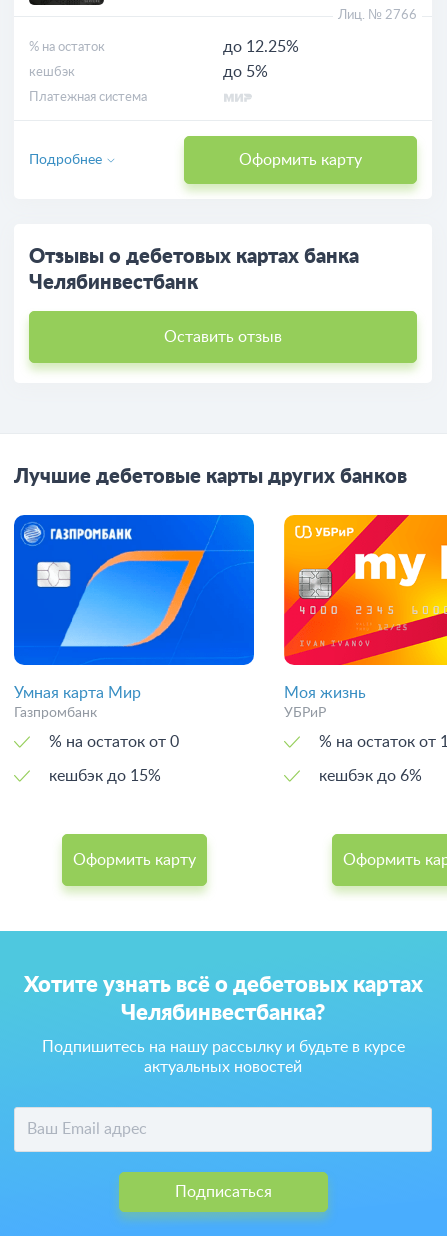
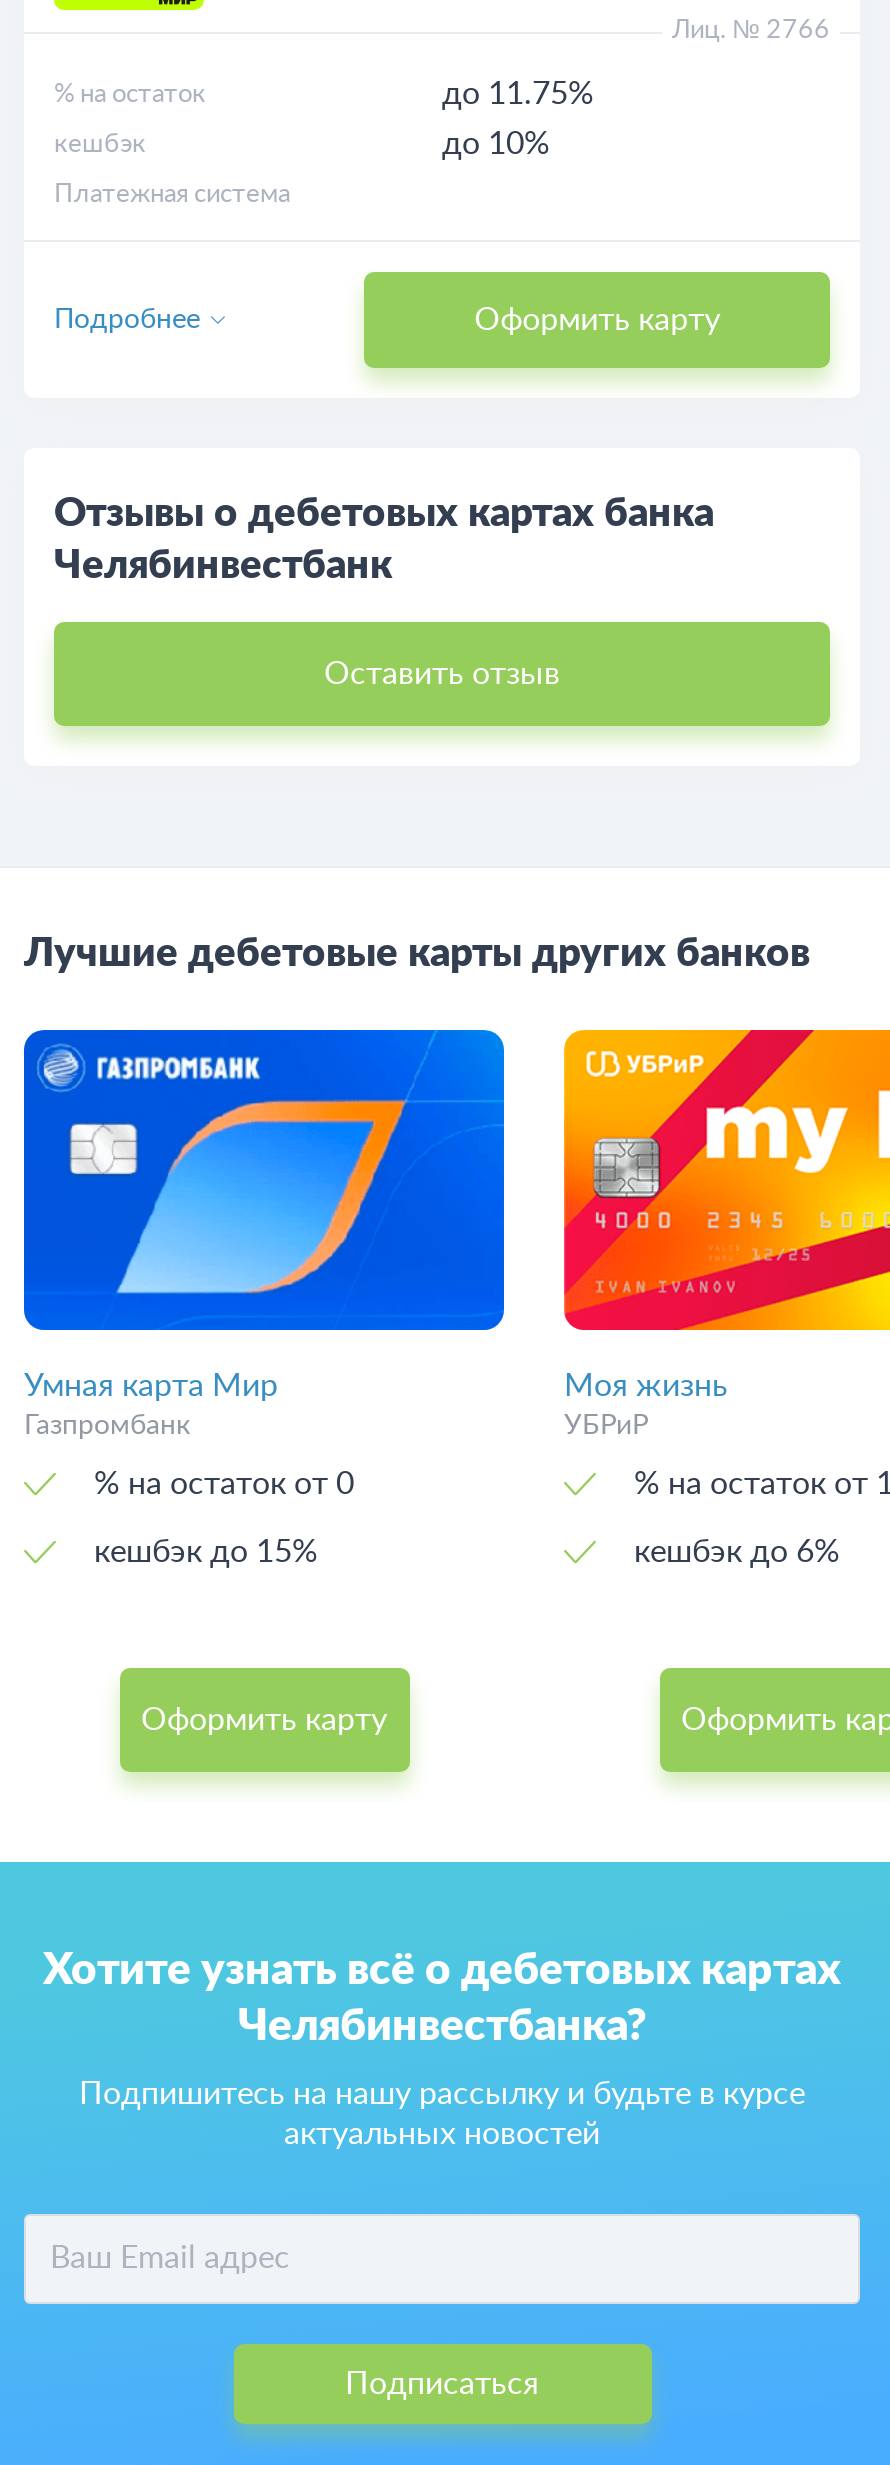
[223,39,299,55] до 12.25% -> [442,78,594,110] до 11.75%
[223,64,268,80] до 5% -> [442,128,550,160] до 10%

